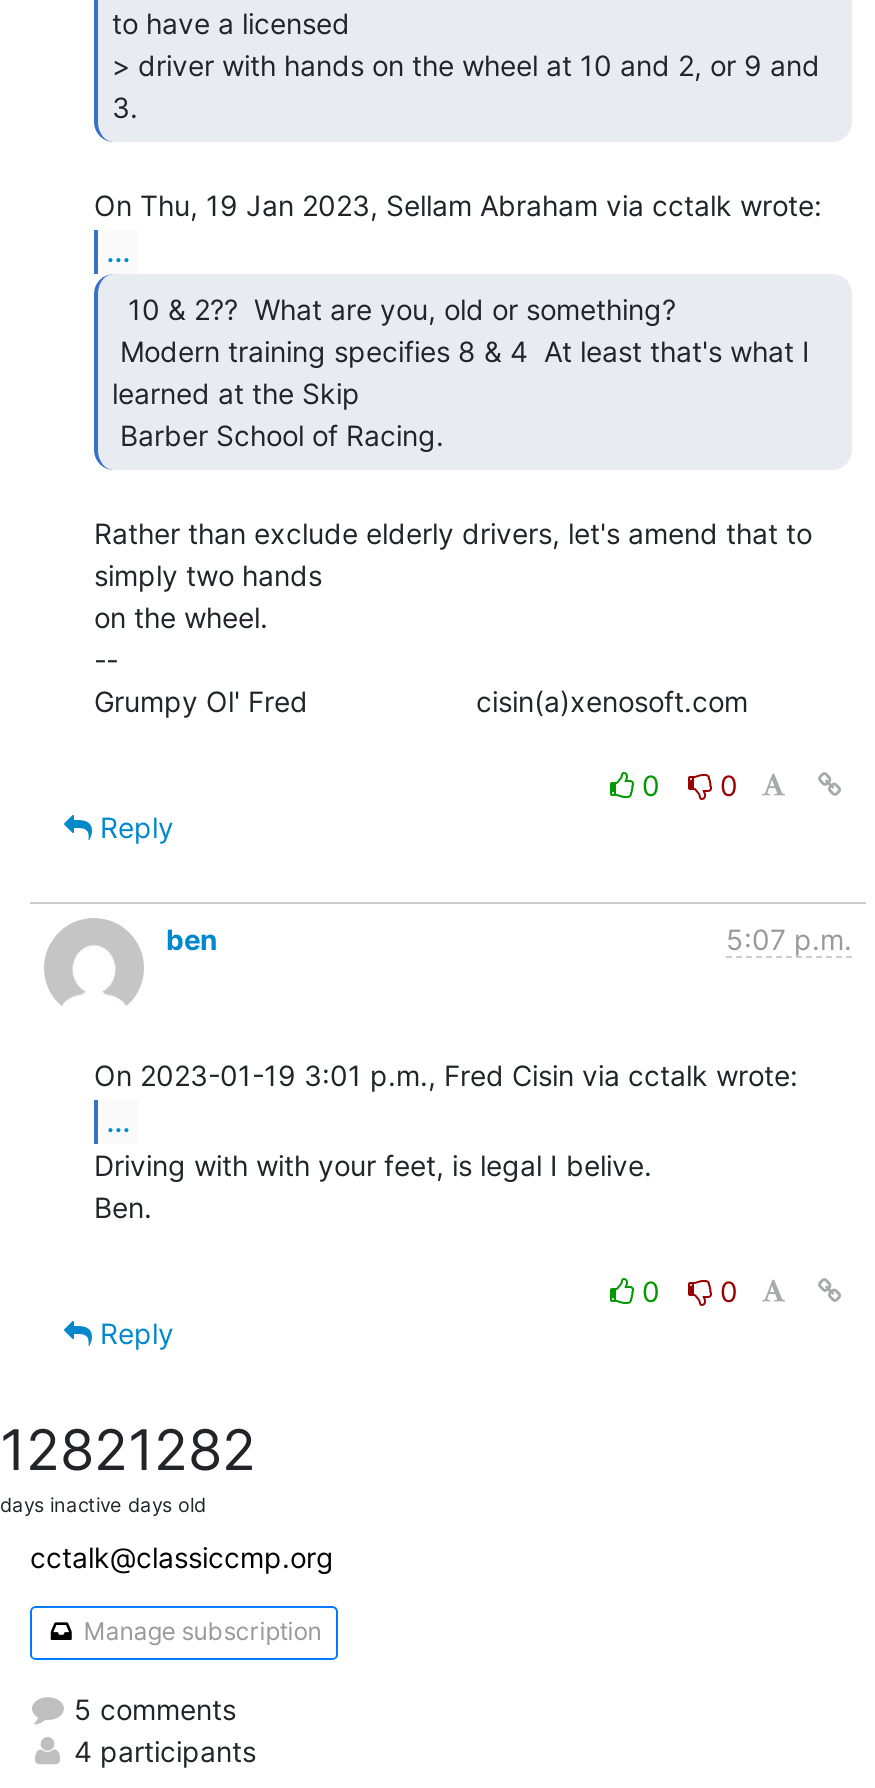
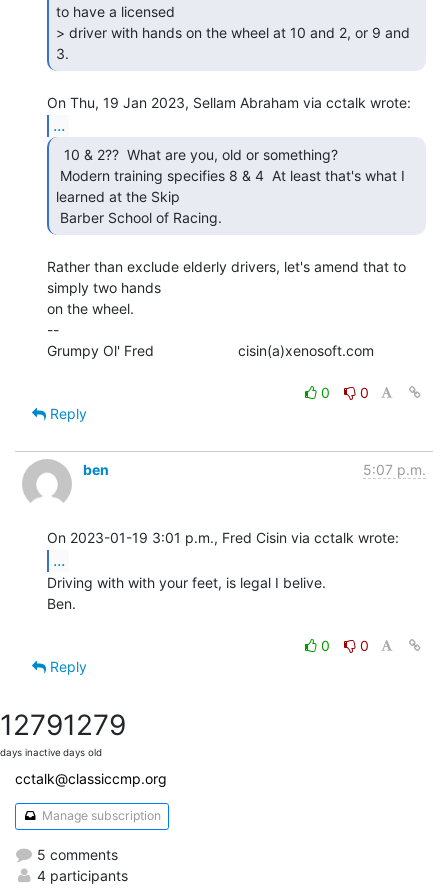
[0,1416,128,1484] 1282 -> [0,708,63,742] 1279
[128,1416,256,1484] 1282 -> [63,708,126,742] 1279

